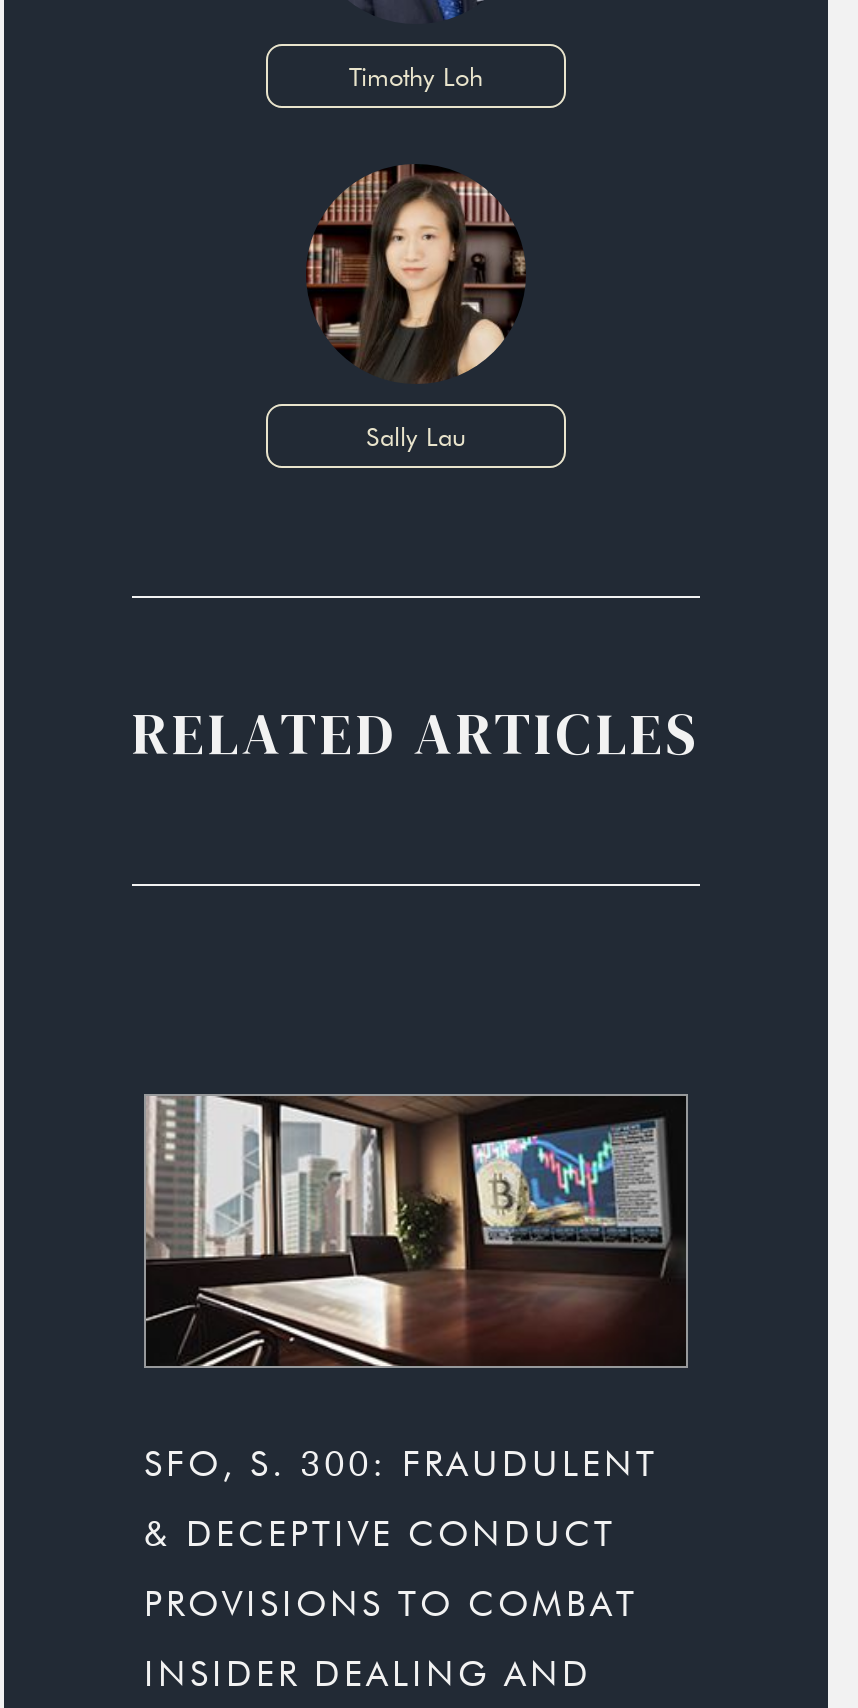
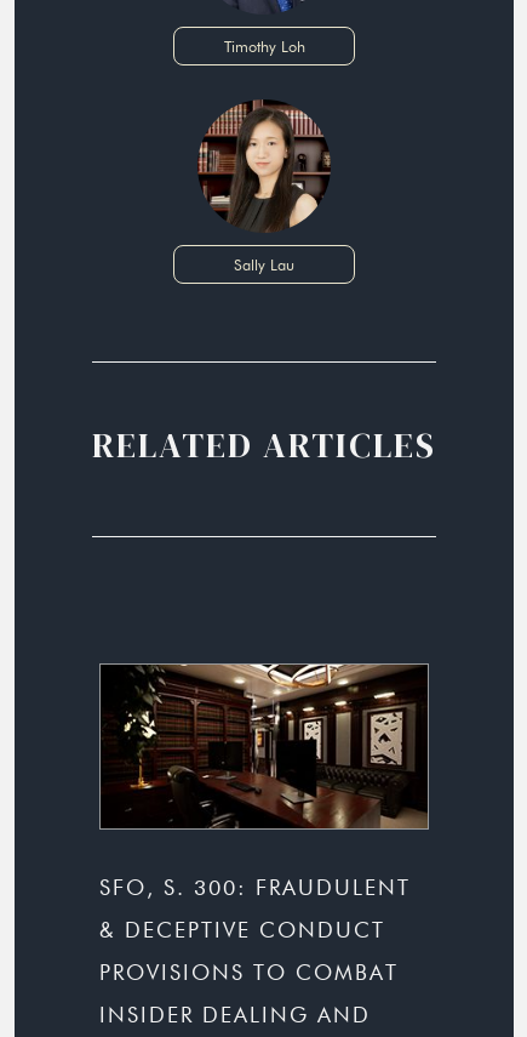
[144,1094,686,1368] [image] -> [101,663,426,830] [image]

